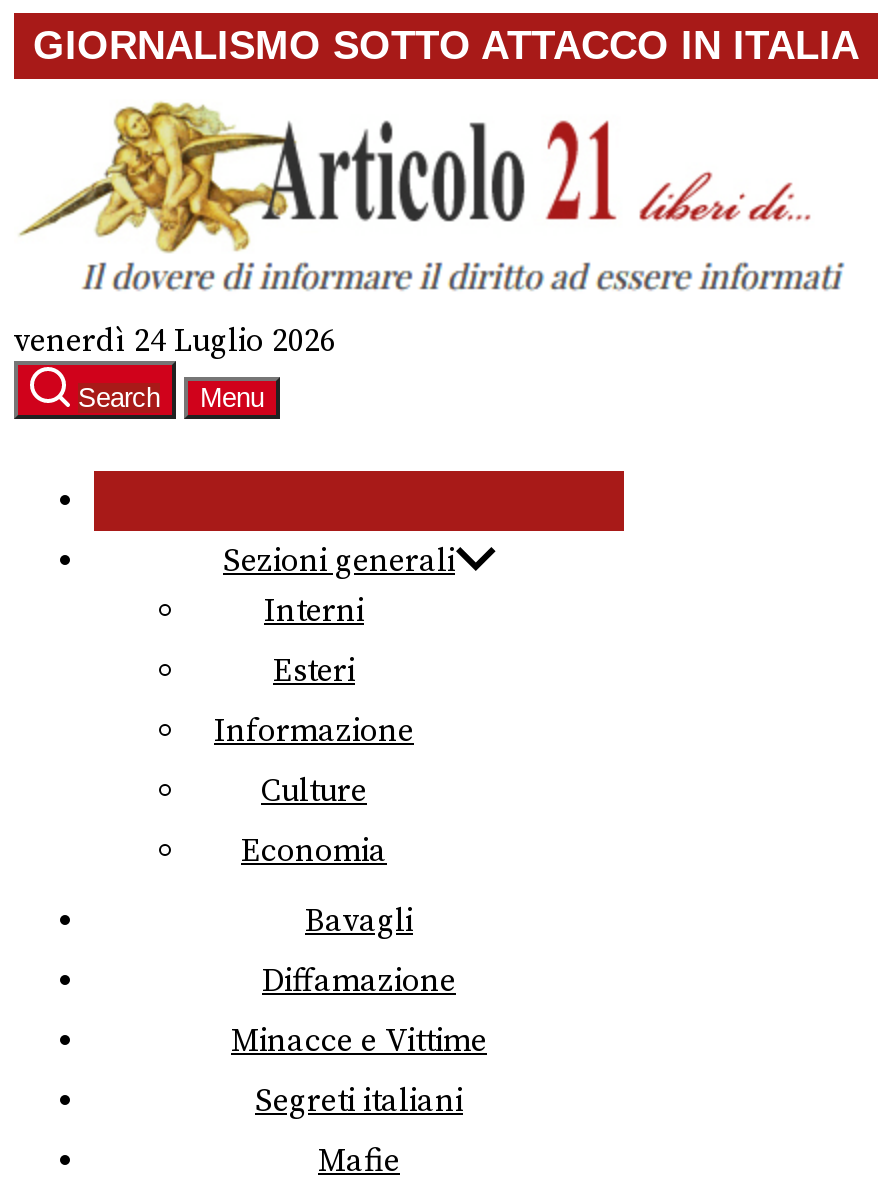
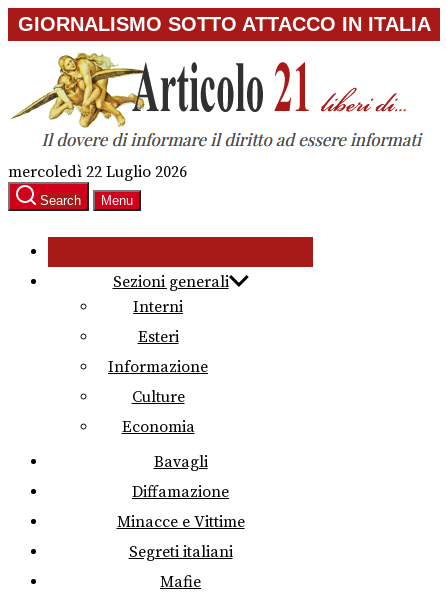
[14,321,336,361] venerdì 24 Luglio 2026 -> [8,162,187,182] mercoledì 22 Luglio 2026

